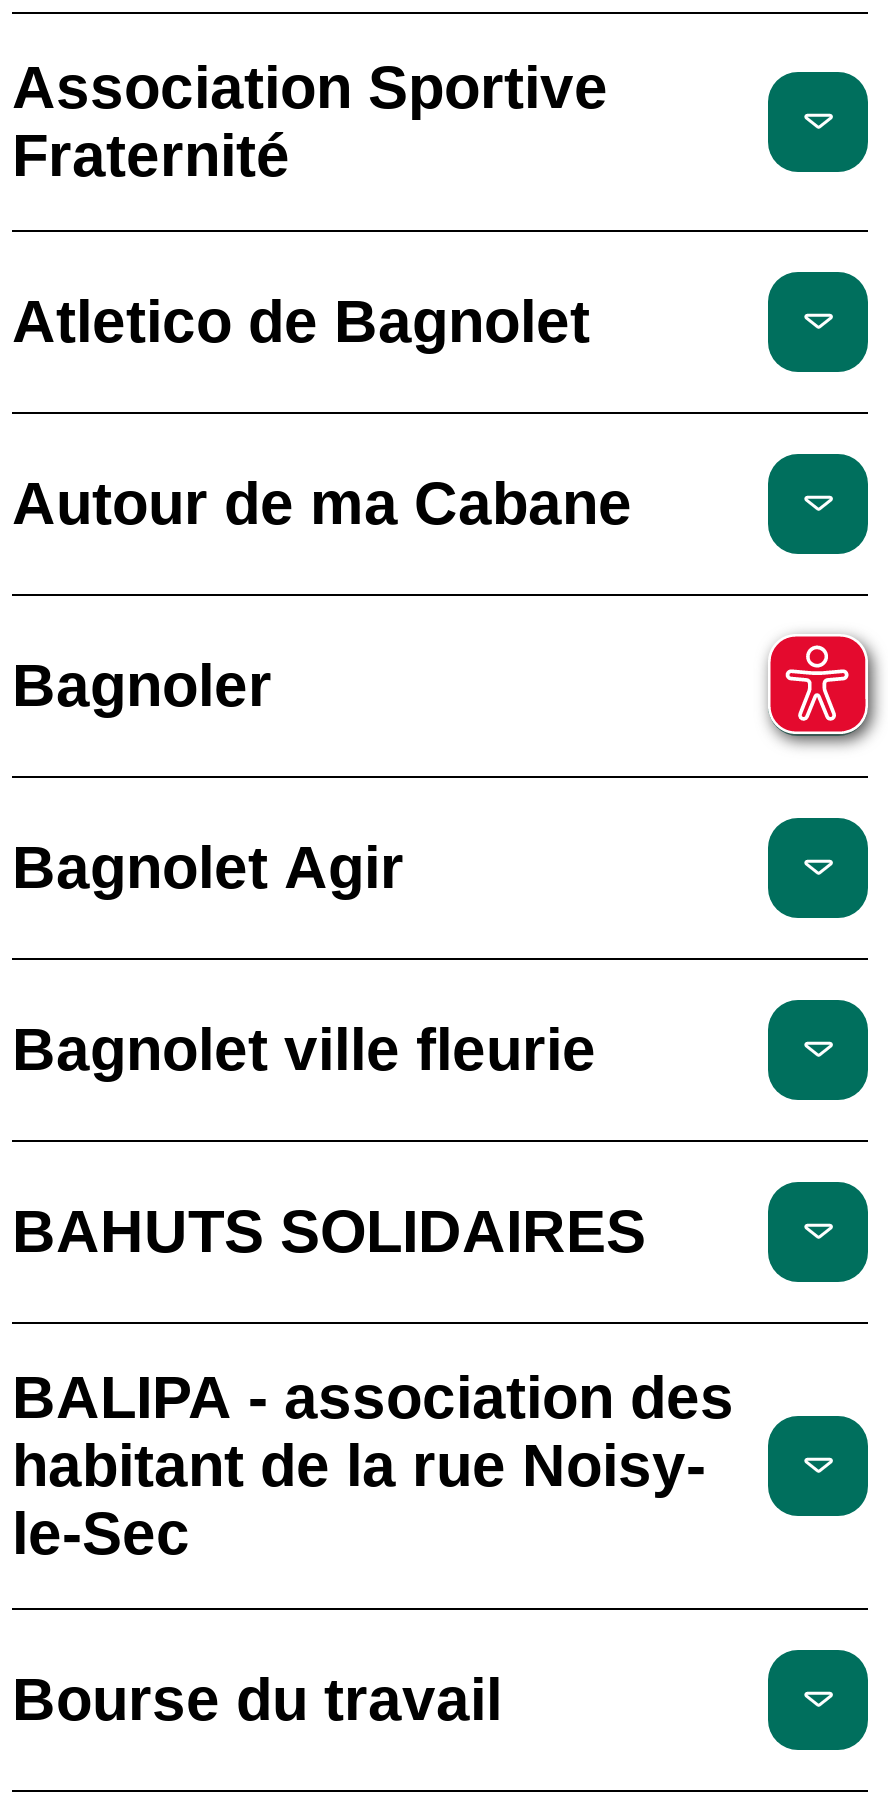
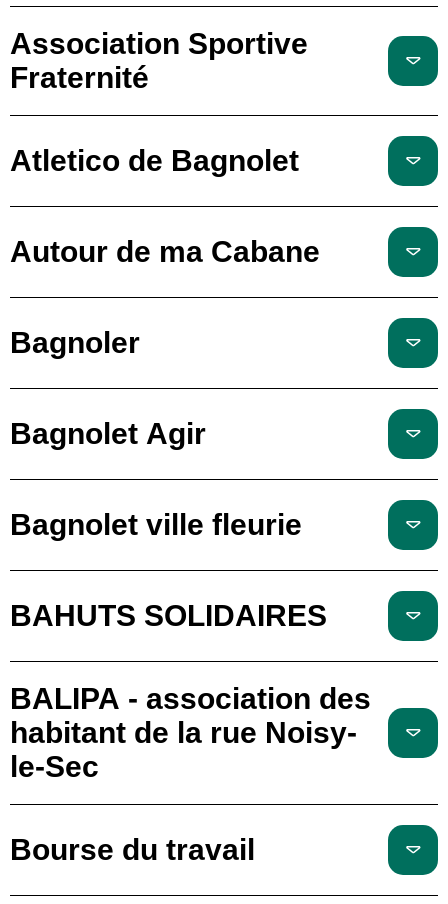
[768,634,880,748] [image] -> [387,317,443,373] [image]

